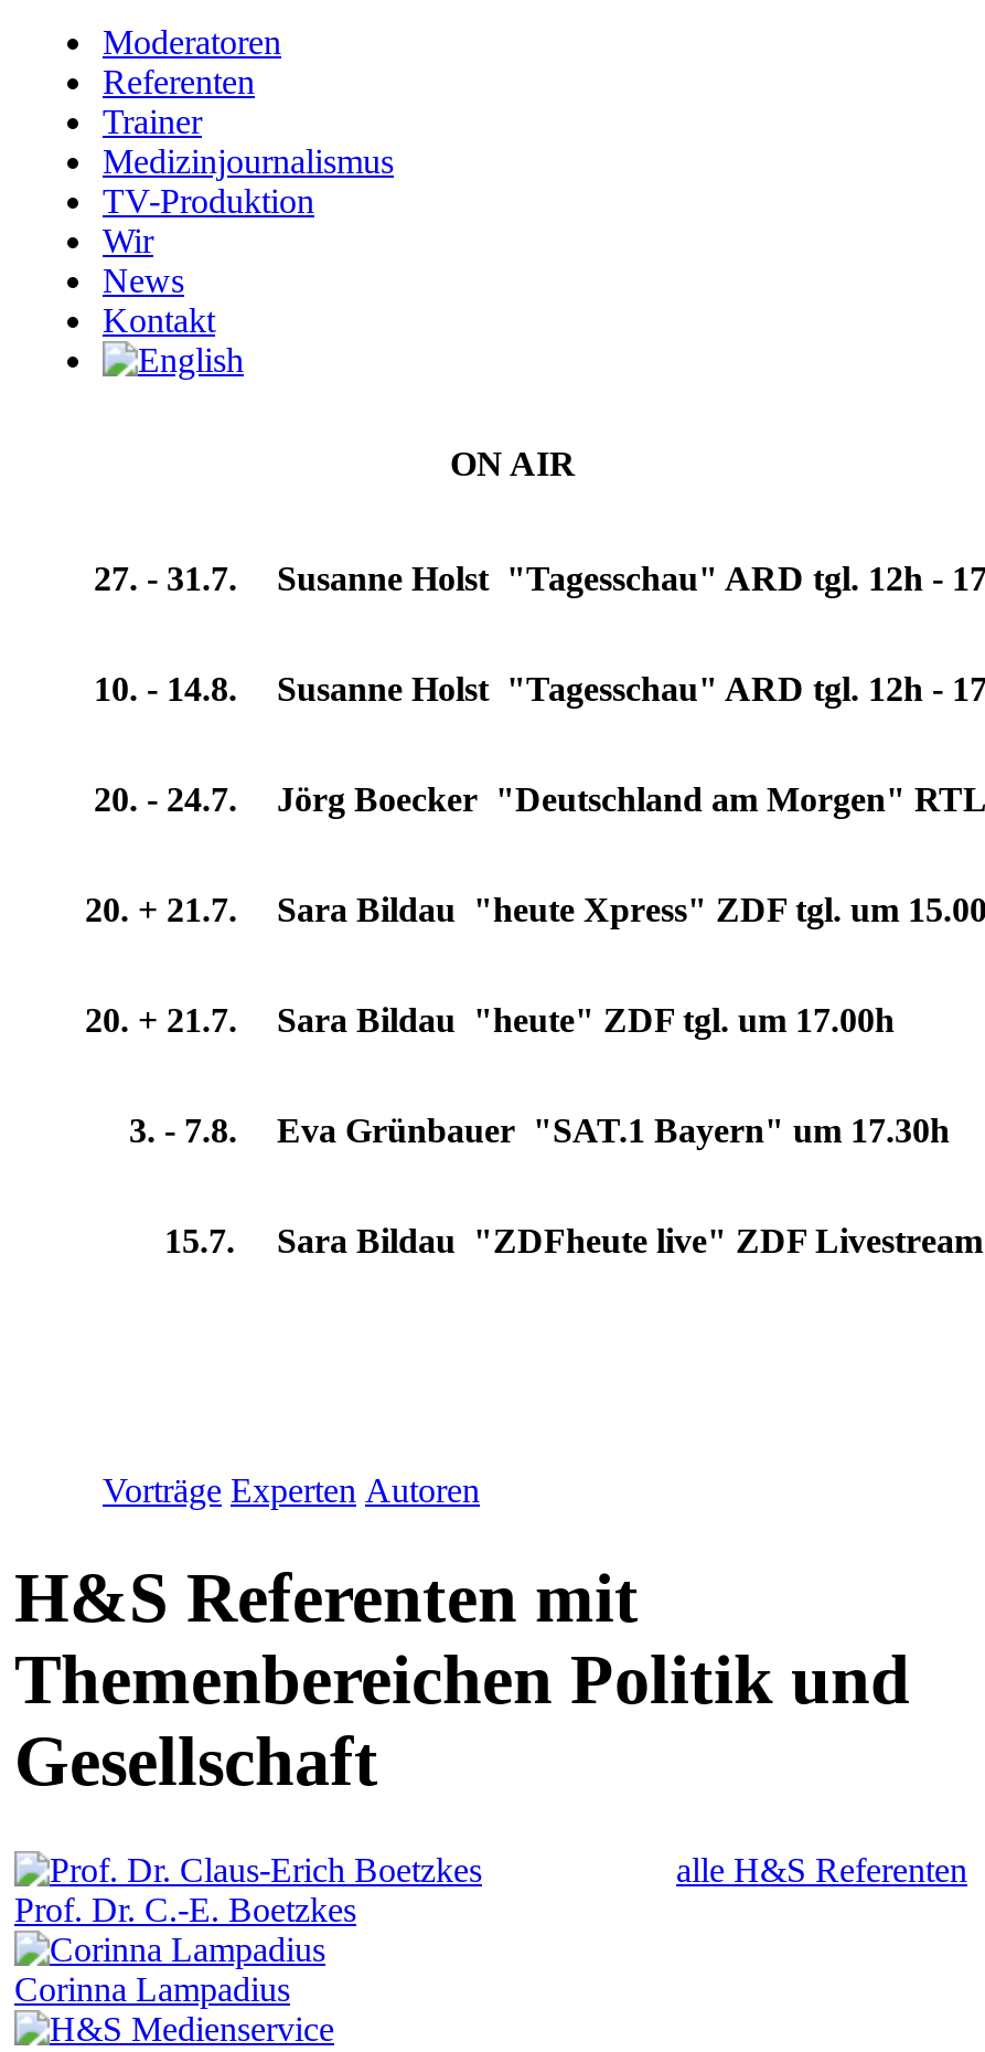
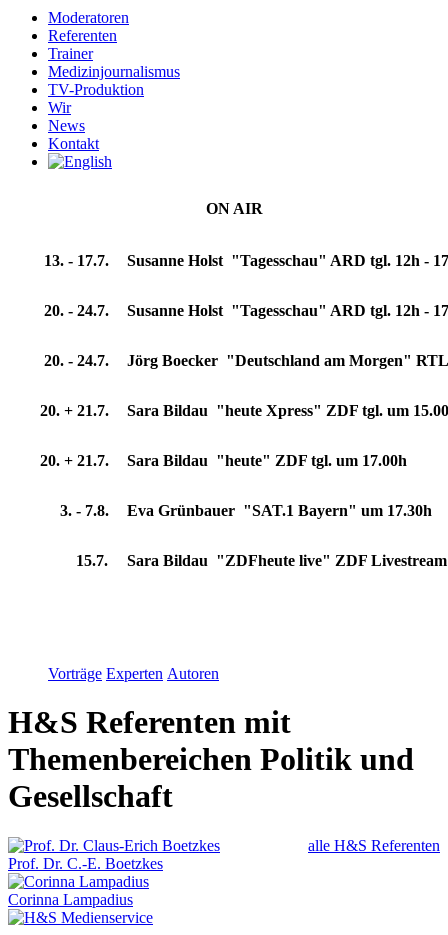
[85,560,237,597] 27. - 31.7. -> [40,252,109,269] 13. - 17.7.
[58,670,237,708] 10. - 14.8. -> [28,302,109,319] 20. - 24.7.

